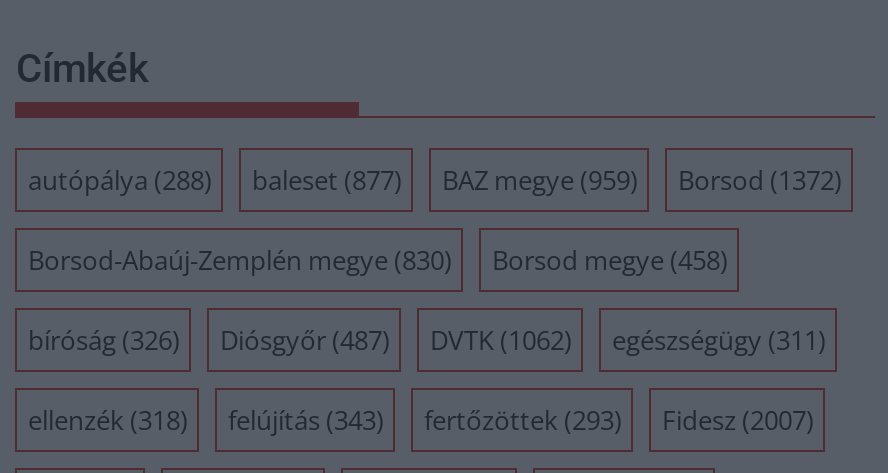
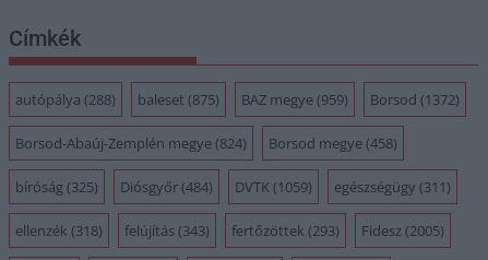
[28,163,842,199] autópálya (288) baleset (877) BAZ megye (959) Borsod (1372) -> [16,90,460,110] autópálya (288) baleset (875) BAZ megye (959) Borsod (1372)
[28,243,452,279] Borsod-Abaúj-Zemplén megye (830) -> [16,134,247,153] Borsod-Abaúj-Zemplén megye (824)
[28,323,180,359] bíróság (326) -> [16,178,99,197] bíróság (325)
[220,323,390,359] Diósgyőr (487) -> [121,178,213,197] Diósgyőr (484)
[430,323,572,359] DVTK (1062) -> [235,178,313,197] DVTK (1059)
[28,403,814,439] ellenzék (318) felújítás (343) fertőzöttek (293) Fidesz (2007) -> [16,221,445,241] ellenzék (318) felújítás (343) fertőzöttek (293) Fidesz (2005)

